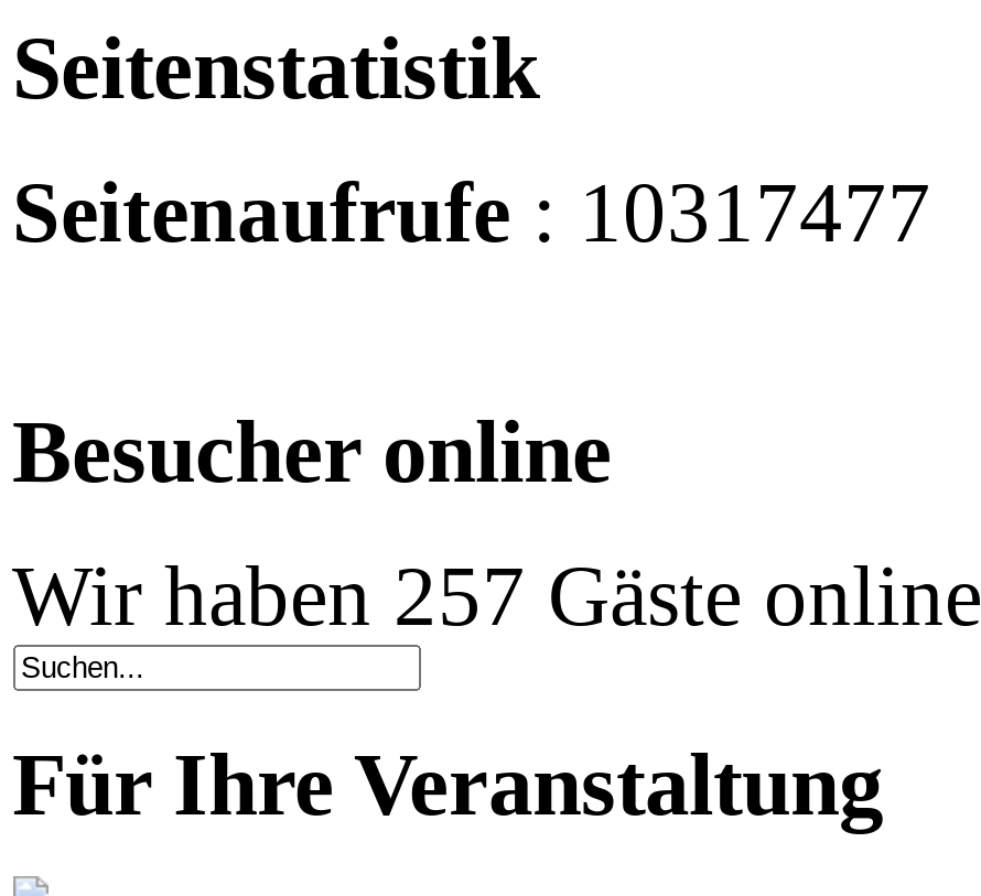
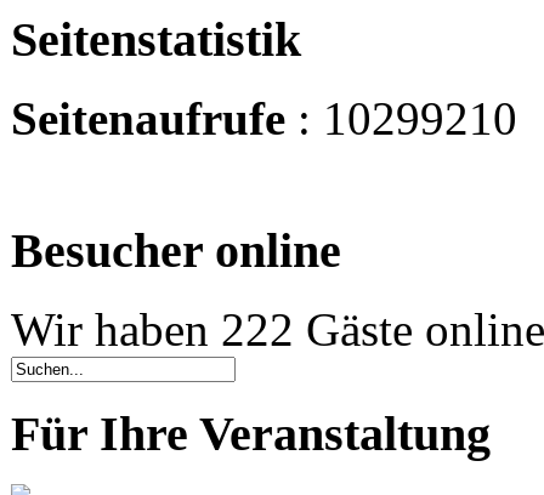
[12,163,931,258] Seitenaufrufe: 10317477 -> [10,92,517,144] Seitenaufrufe: 10299210
[12,548,981,642] Wir haben 257 Gäste online -> [10,303,544,355] Wir haben 222 Gäste online

